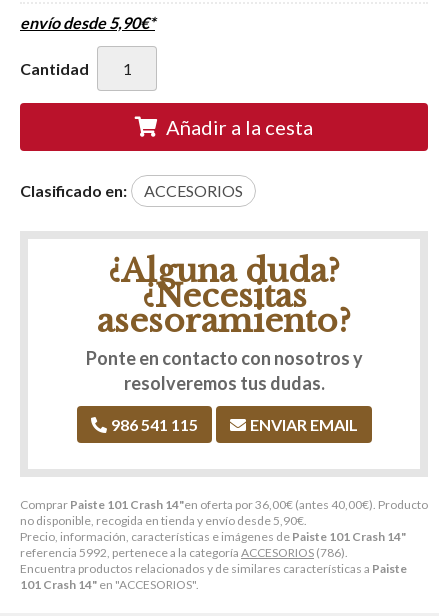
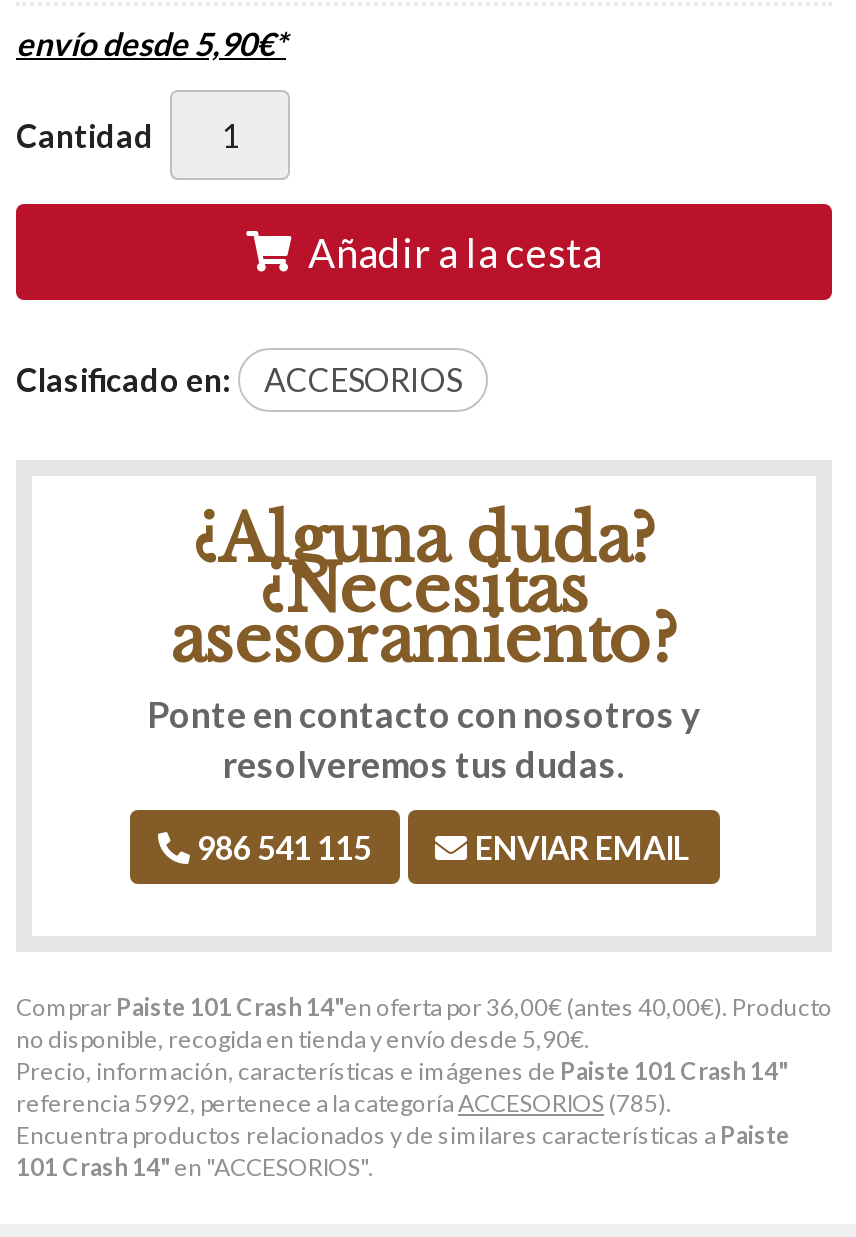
[20,545,348,560] referencia 5992, pertenece a la categoríaACCESORIOS (786). -> [16,1088,672,1118] referencia 5992, pertenece a la categoríaACCESORIOS (785).

